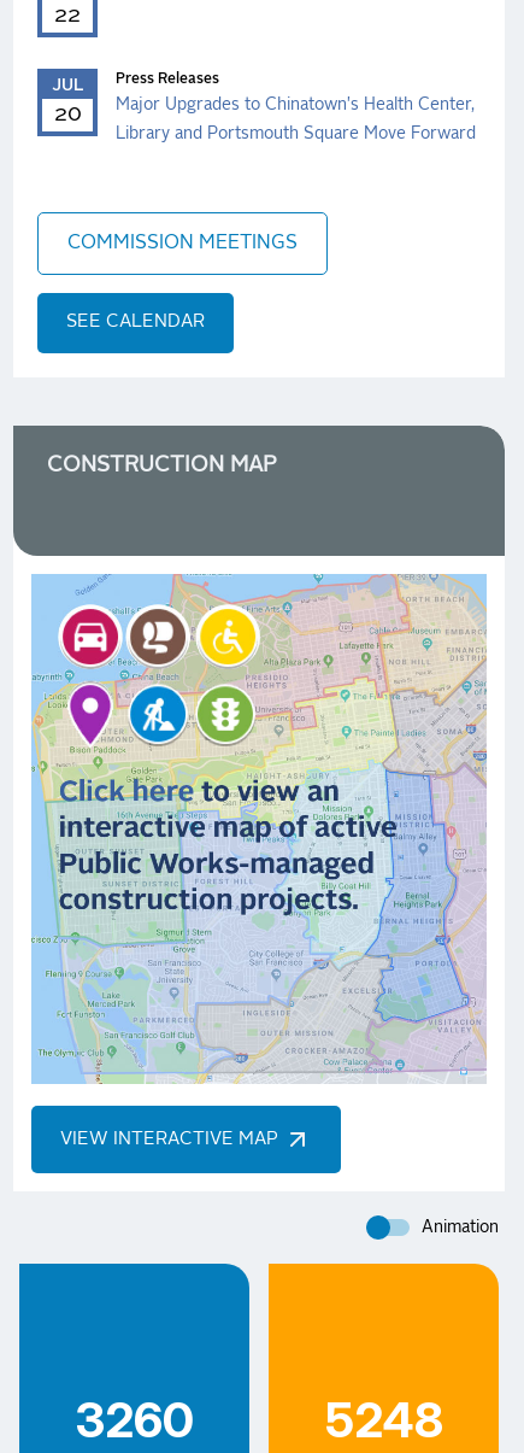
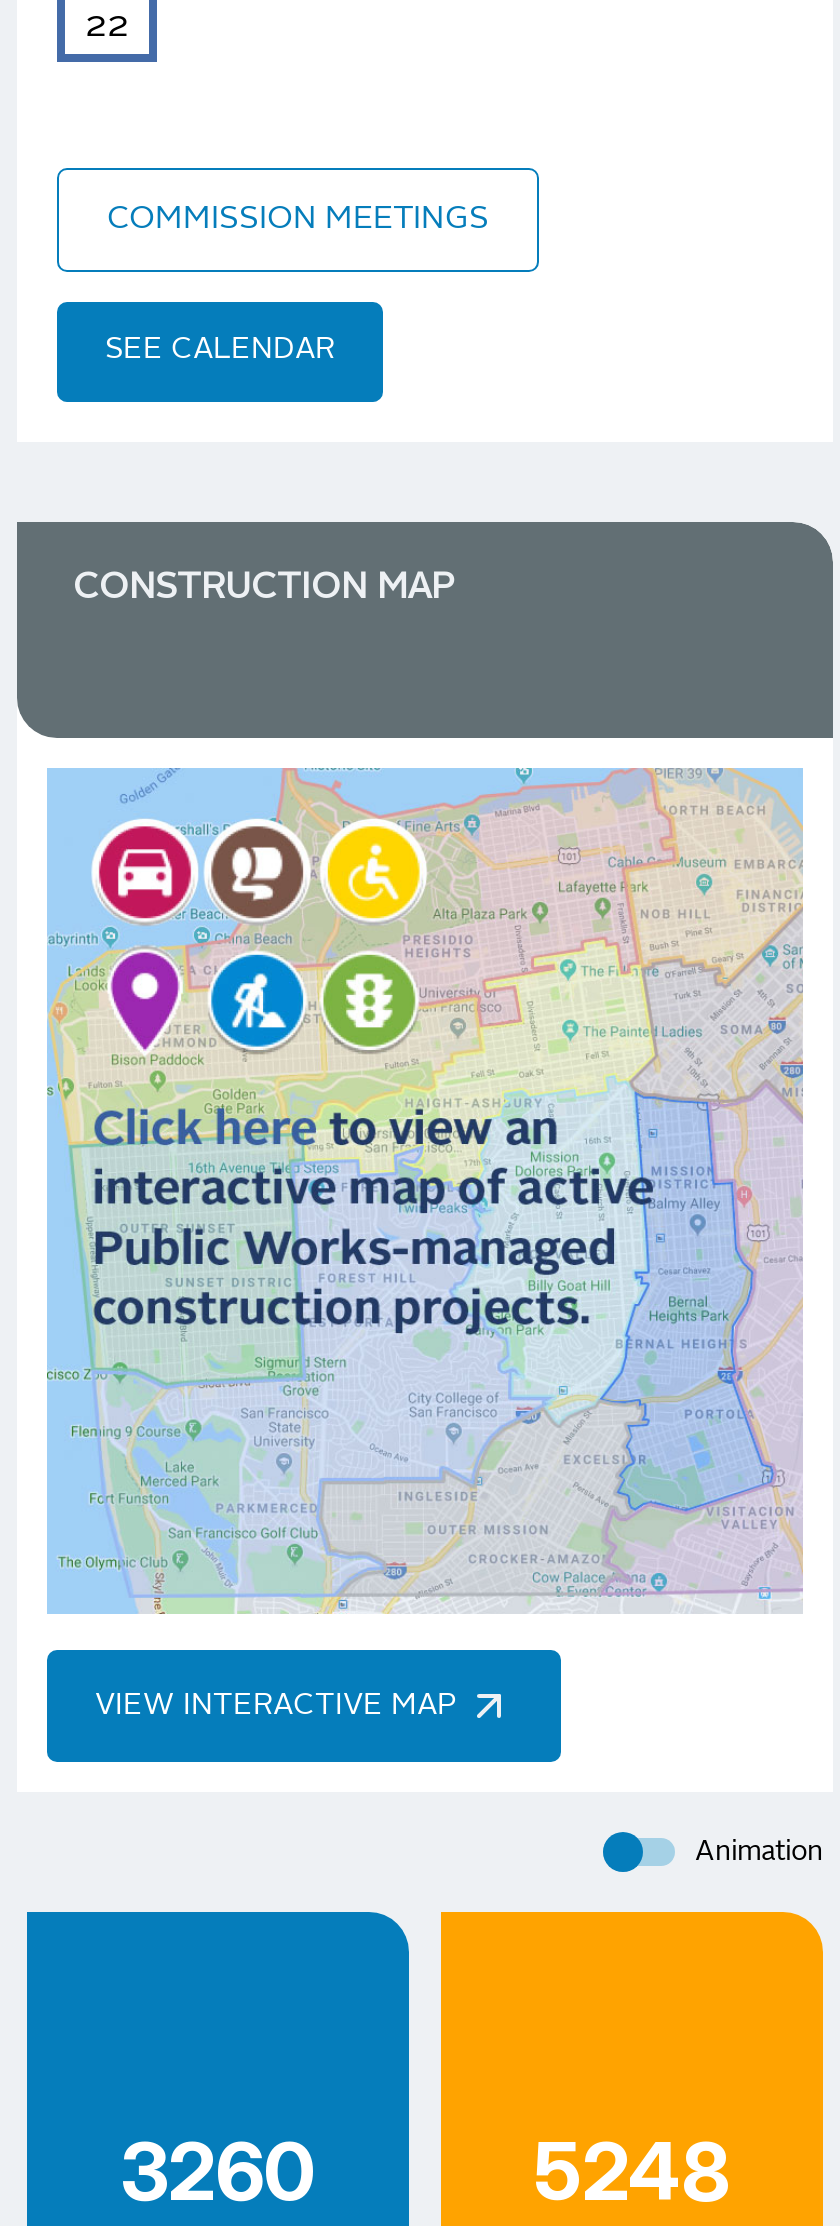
[51,78,84,126] JUL | 20 -> none
[116,73,476,143] Press Releases | Major Upgrades to Chinatown's Health Center, | Library and Portsmouth Square Move Forward -> none

